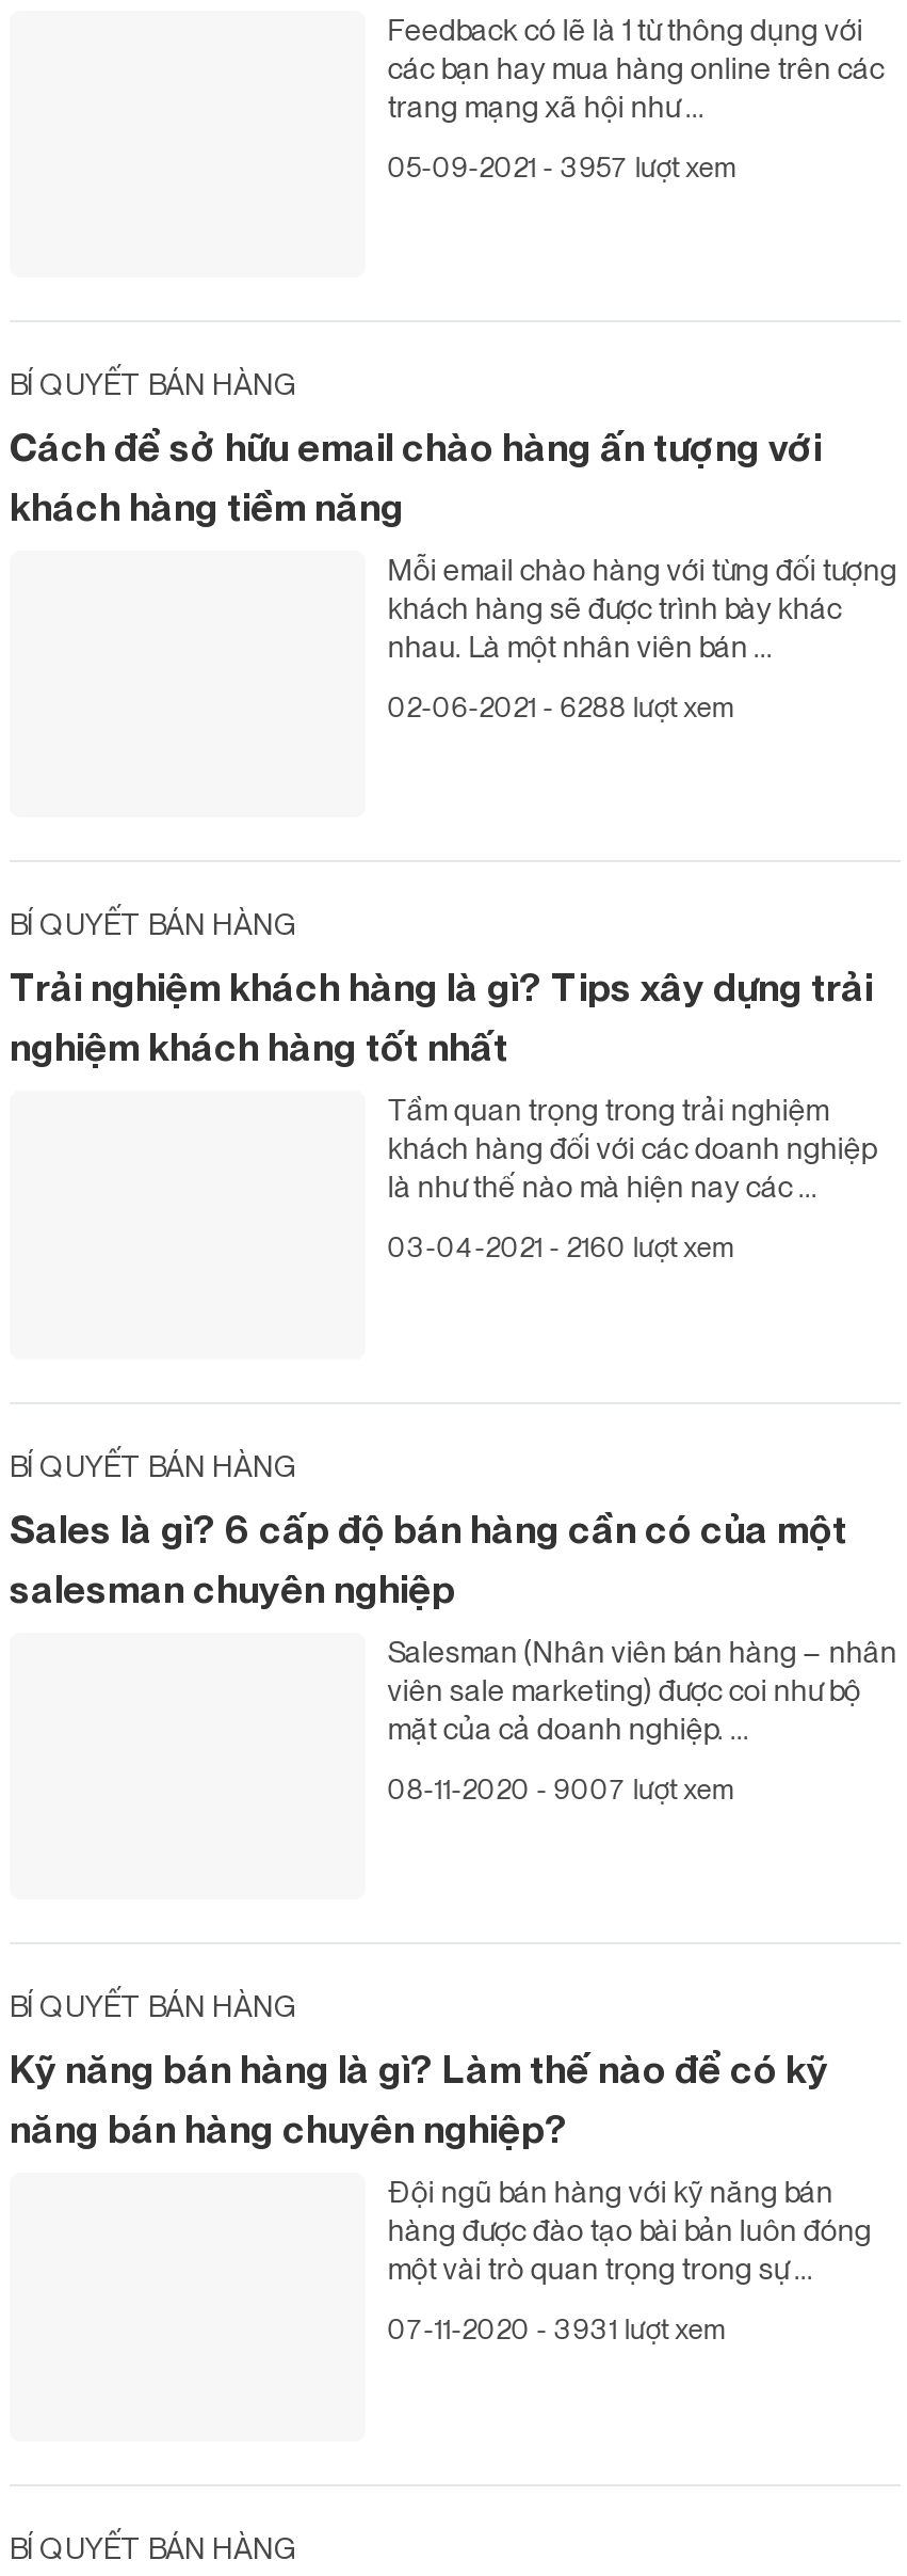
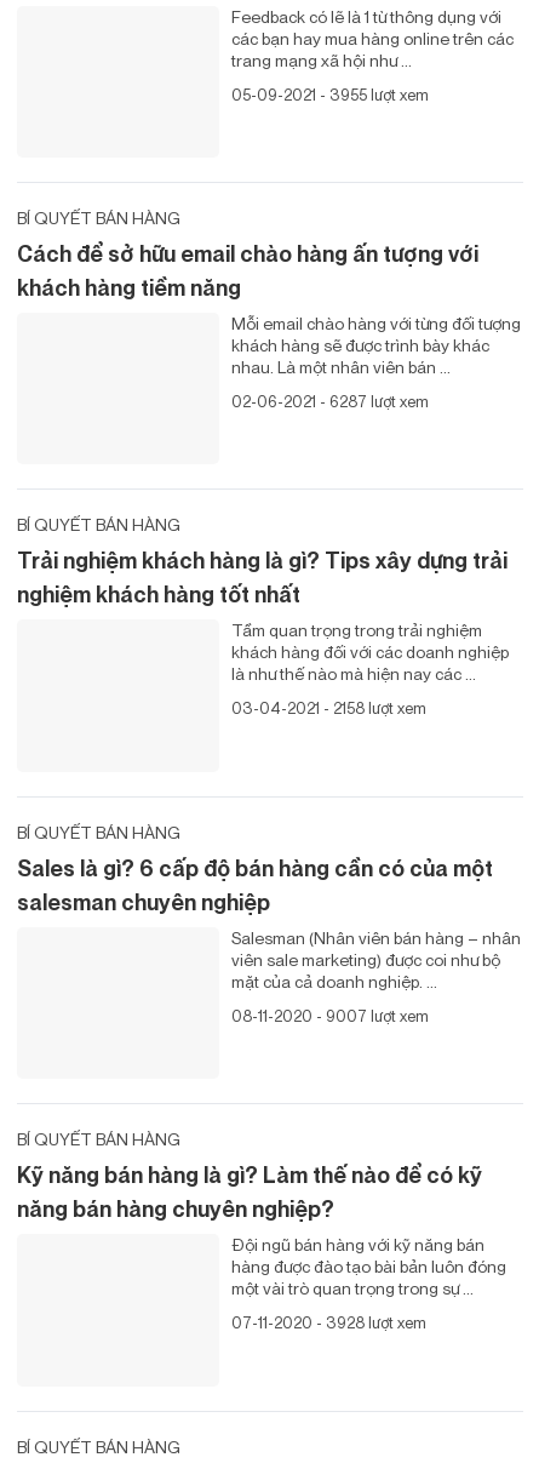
[387,147,737,187] 05-09-2021 - 3957 lượt xem -> [232,83,429,106] 05-09-2021 - 3955 lượt xem
[387,687,735,728] 02-06-2021 - 6288 lượt xem -> [232,390,429,413] 02-06-2021 - 6287 lượt xem
[387,1228,735,1269] 03-04-2021 - 2160 lượt xem -> [232,698,427,721] 03-04-2021 - 2158 lượt xem
[387,2310,726,2350] 07-11-2020 - 3931 lượt xem -> [232,1312,427,1335] 07-11-2020 - 3928 lượt xem

